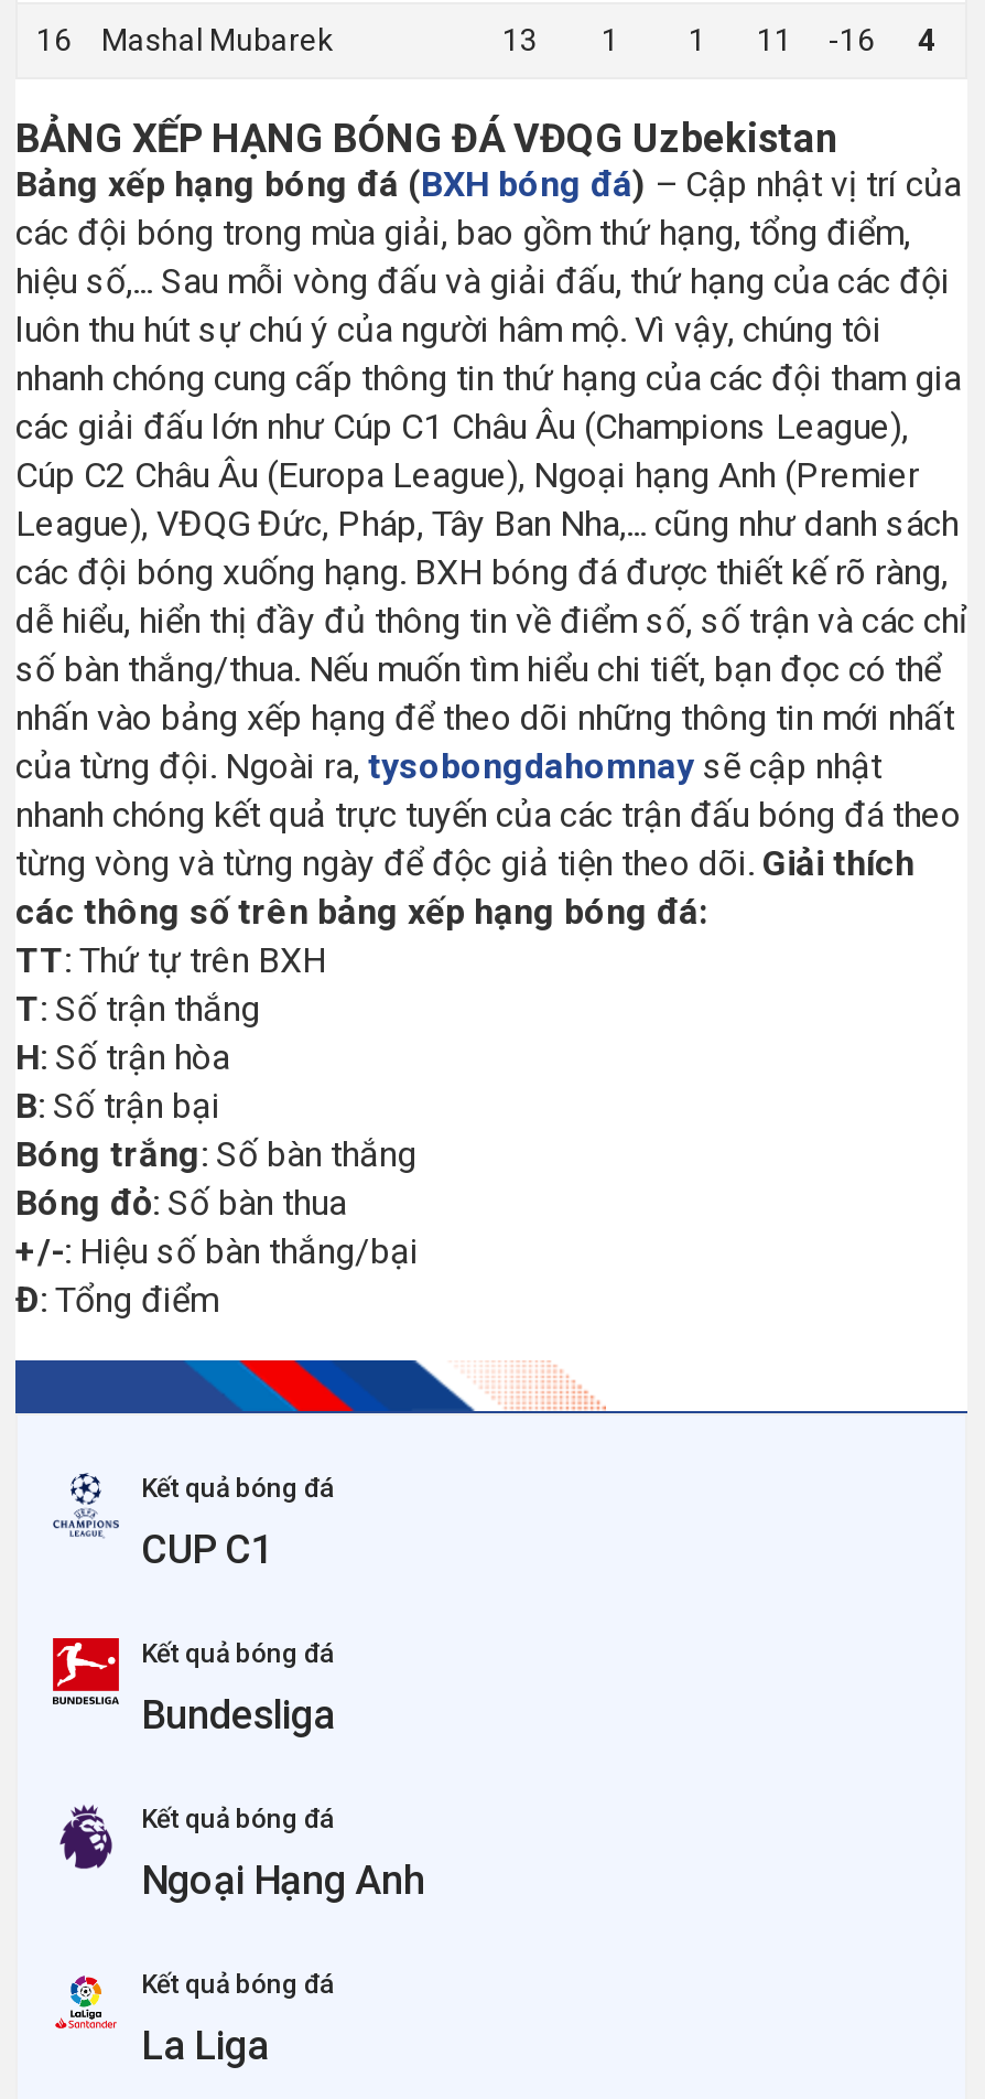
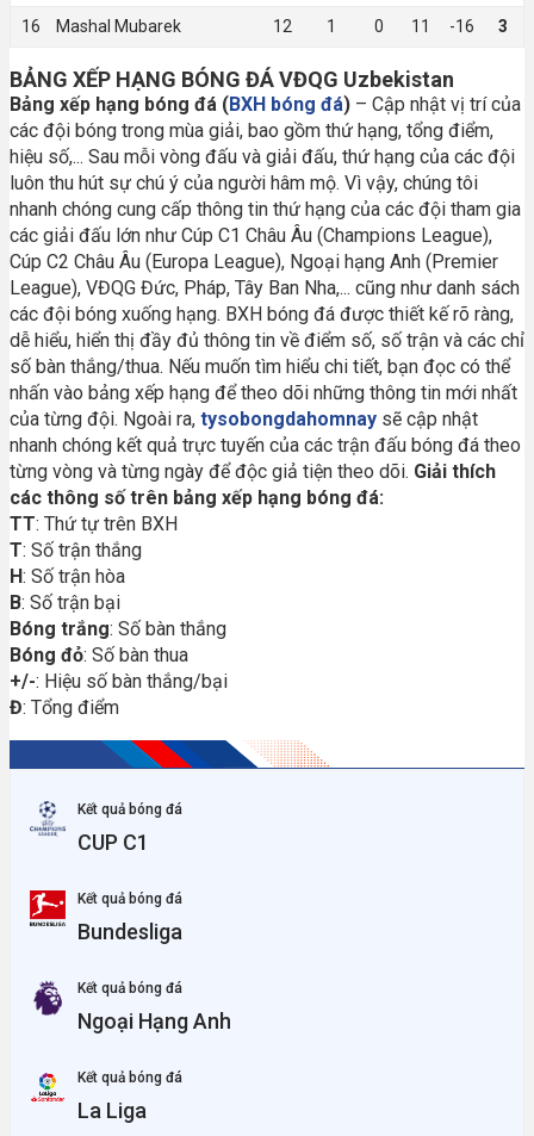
[502,22,538,57] 13 -> [273,17,292,36] 12
[689,22,706,57] 1 -> [374,17,383,36] 0
[918,22,935,57] 4 -> [498,17,507,36] 3

